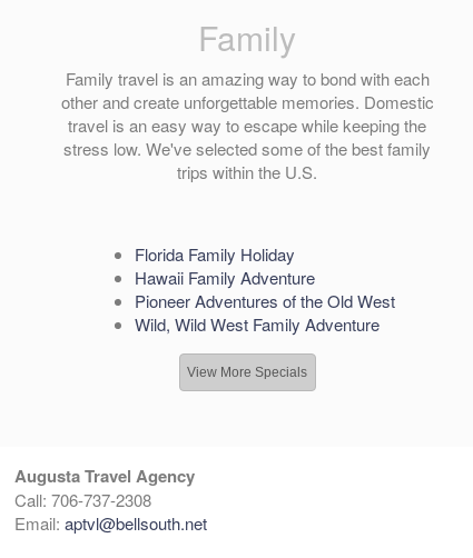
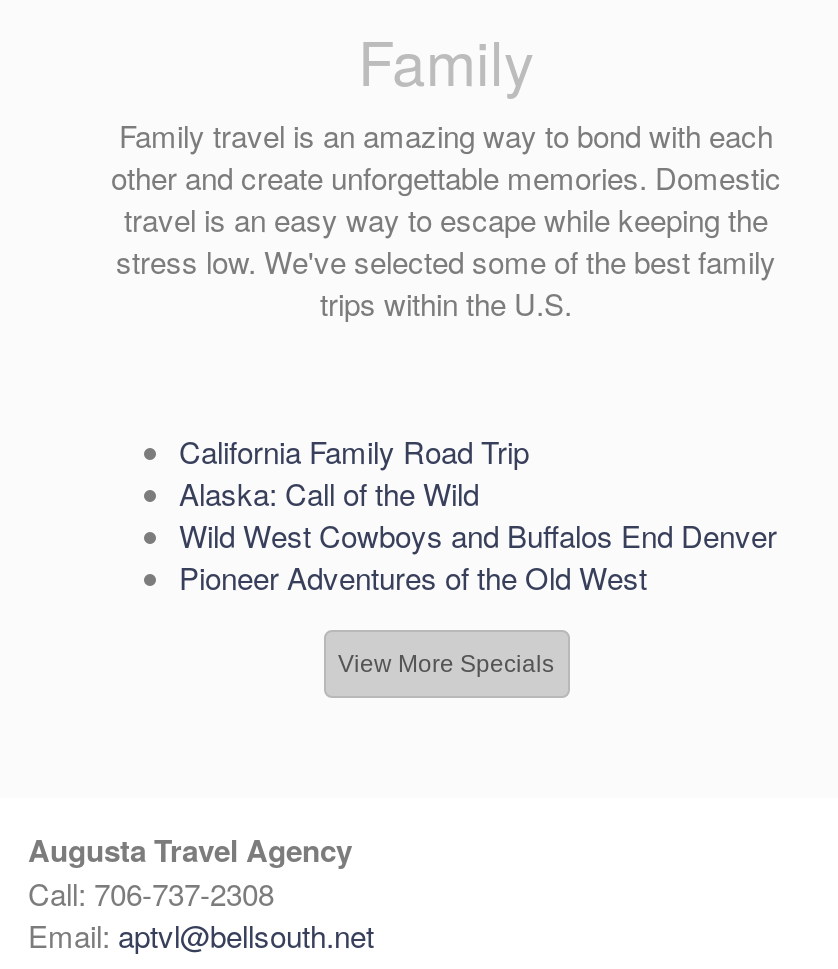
[135,242,315,289] Florida Family Holiday | Hawaii Family Adventure -> [179,429,777,555] California Family Road Trip | Alaska: Call of the Wild | Wild West Cowboys and Buffalos End Denver
moved [135,289,395,312] -> [179,555,647,597]: Pioneer Adventures of the Old West
[135,312,380,335] Wild, Wild West Family Adventure -> none

